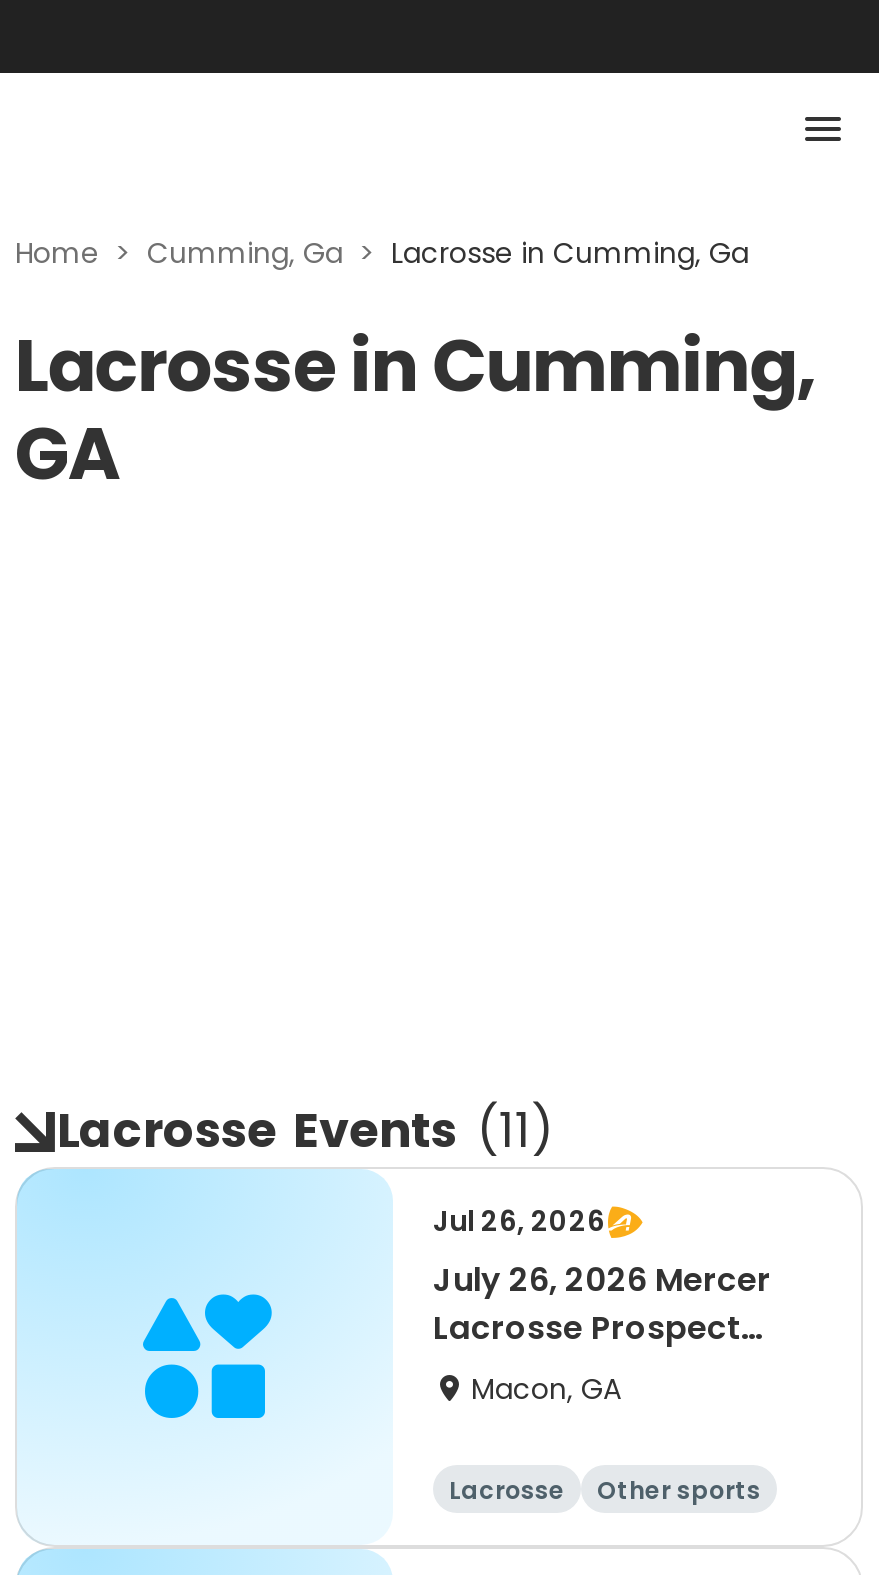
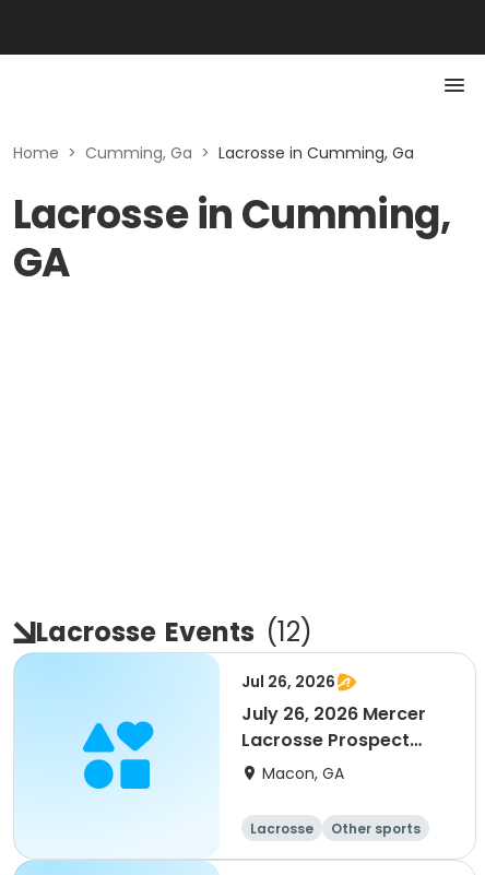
[57,1097,553,1163] Lacrosse Events (11) -> [36,614,312,650] Lacrosse Events (12)

